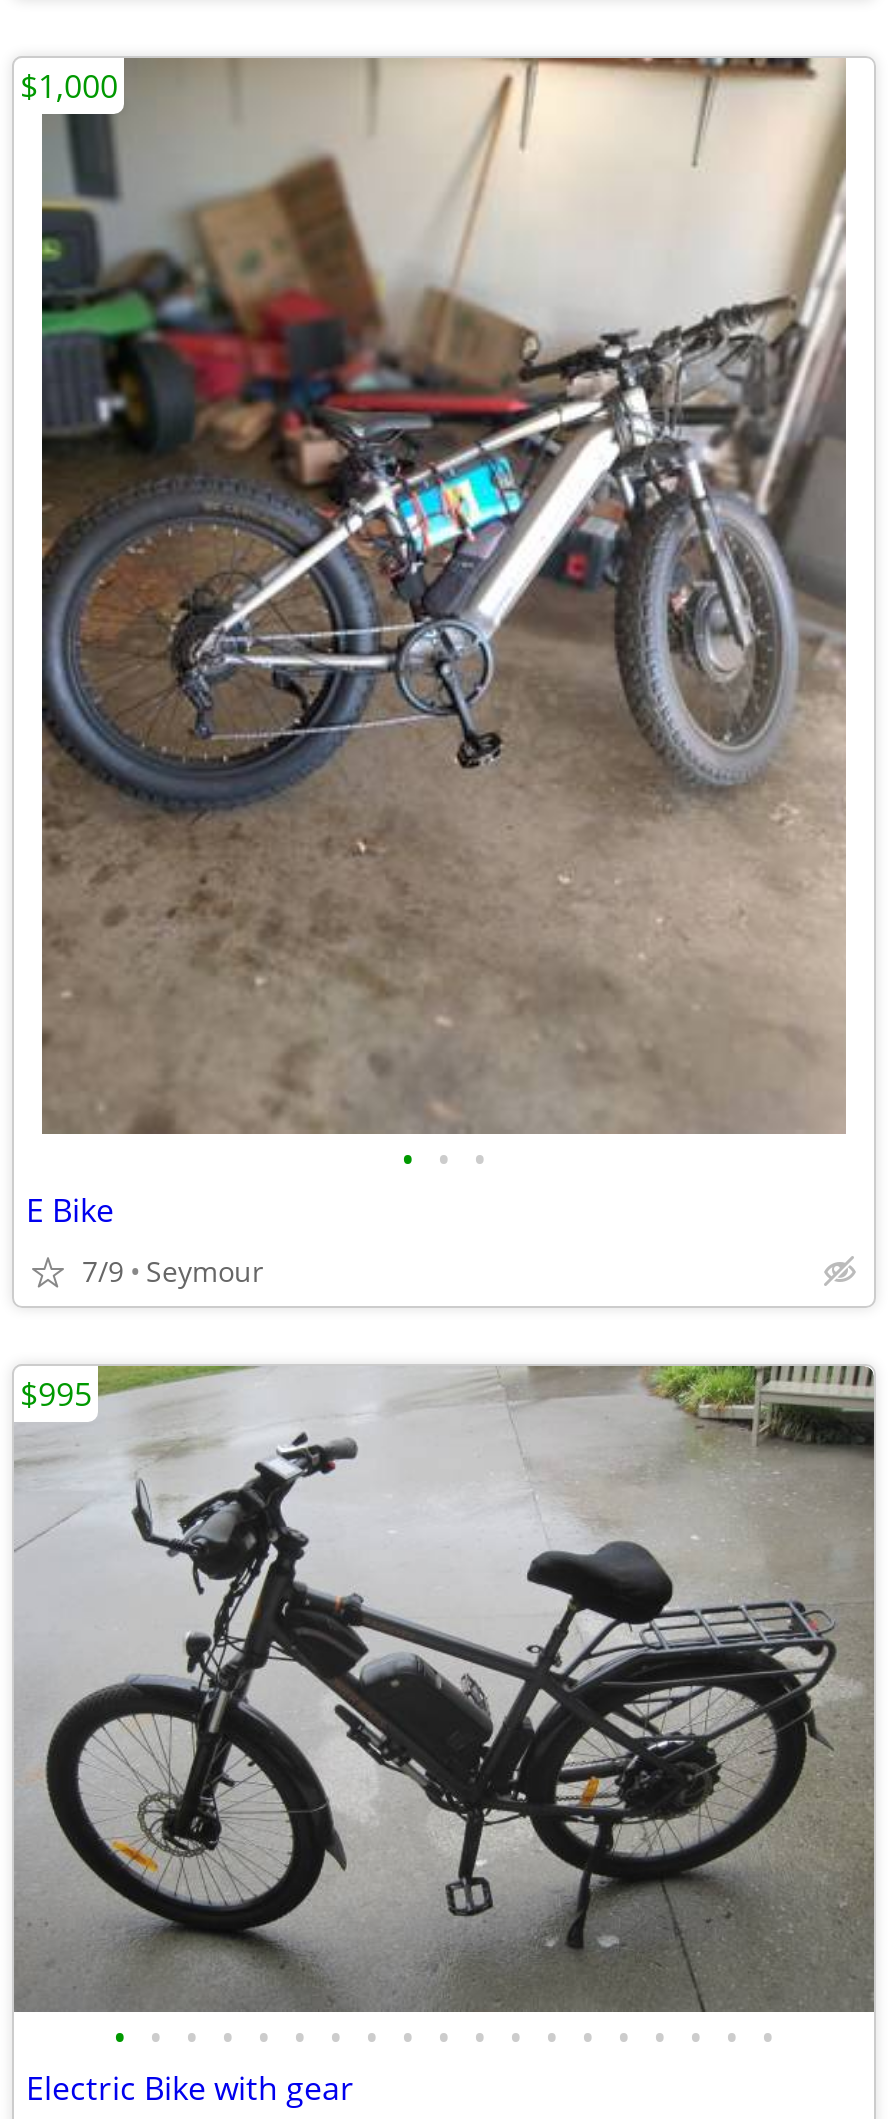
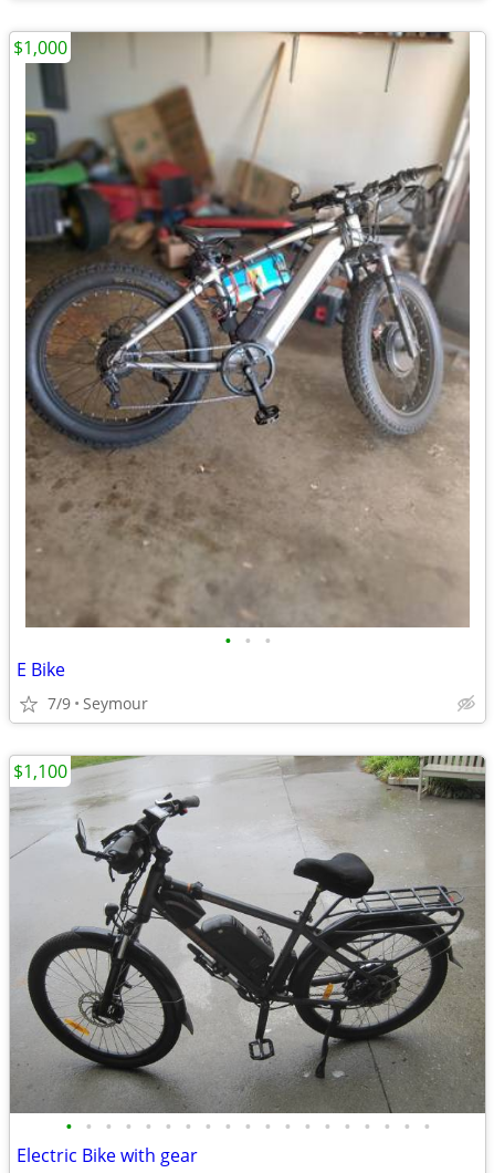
[20,1372,92,1416] $995 -> [13,759,67,783] $1,100

